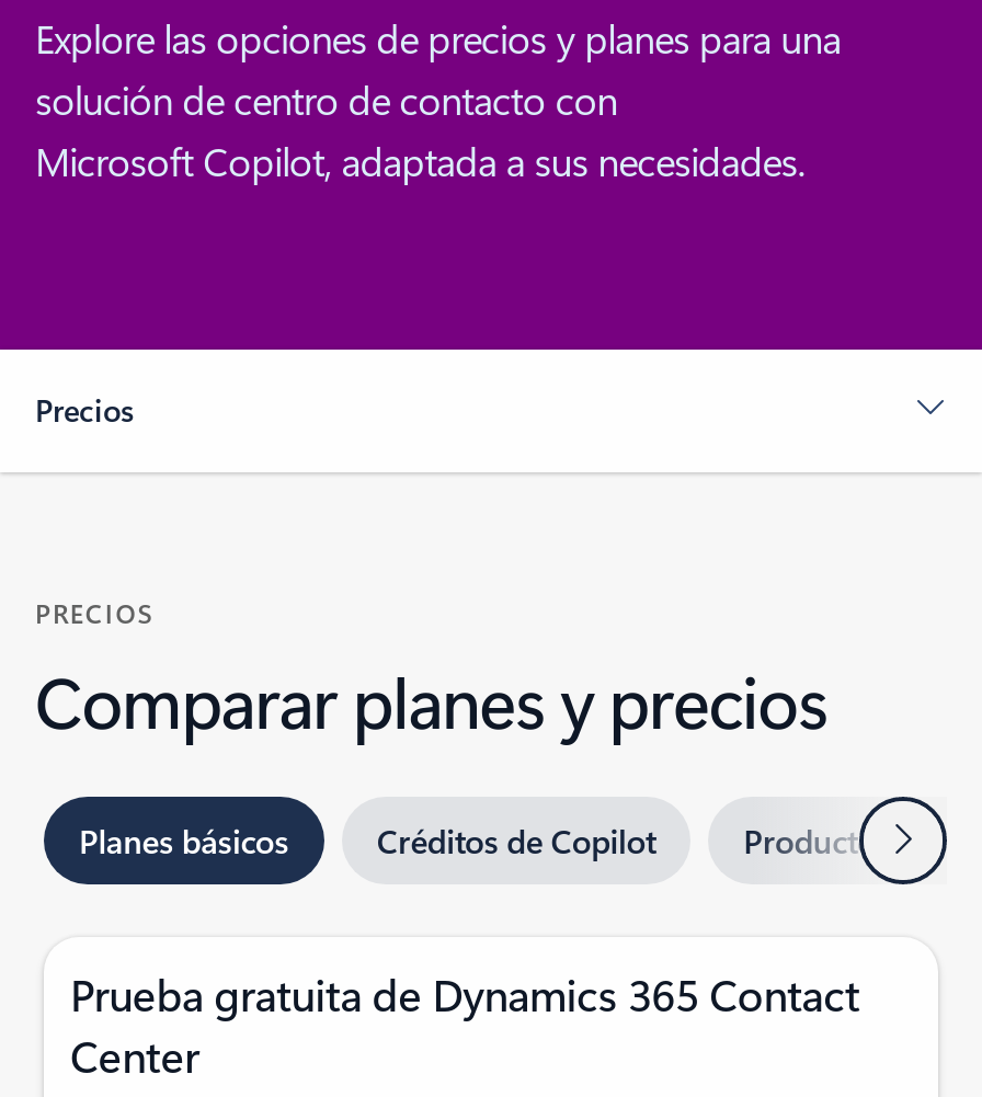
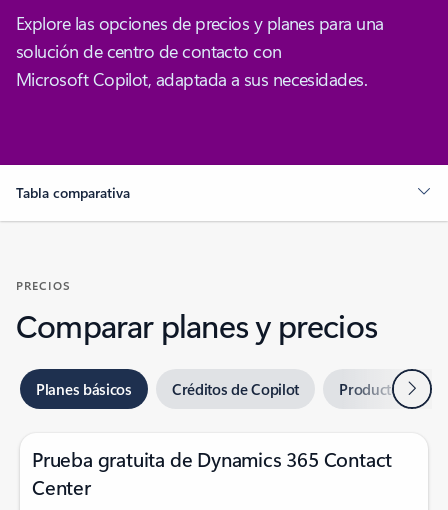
[35,389,134,431] Precios -> [16,183,130,202] Tabla comparativa

